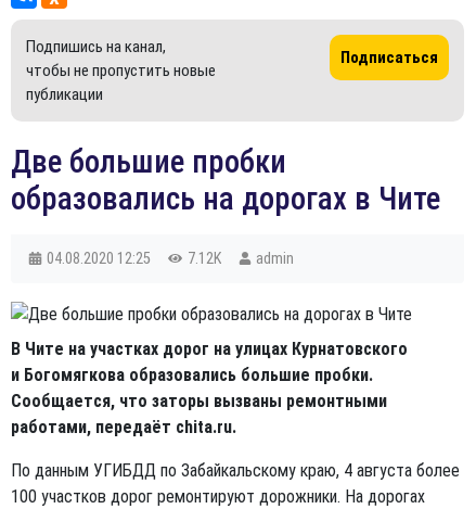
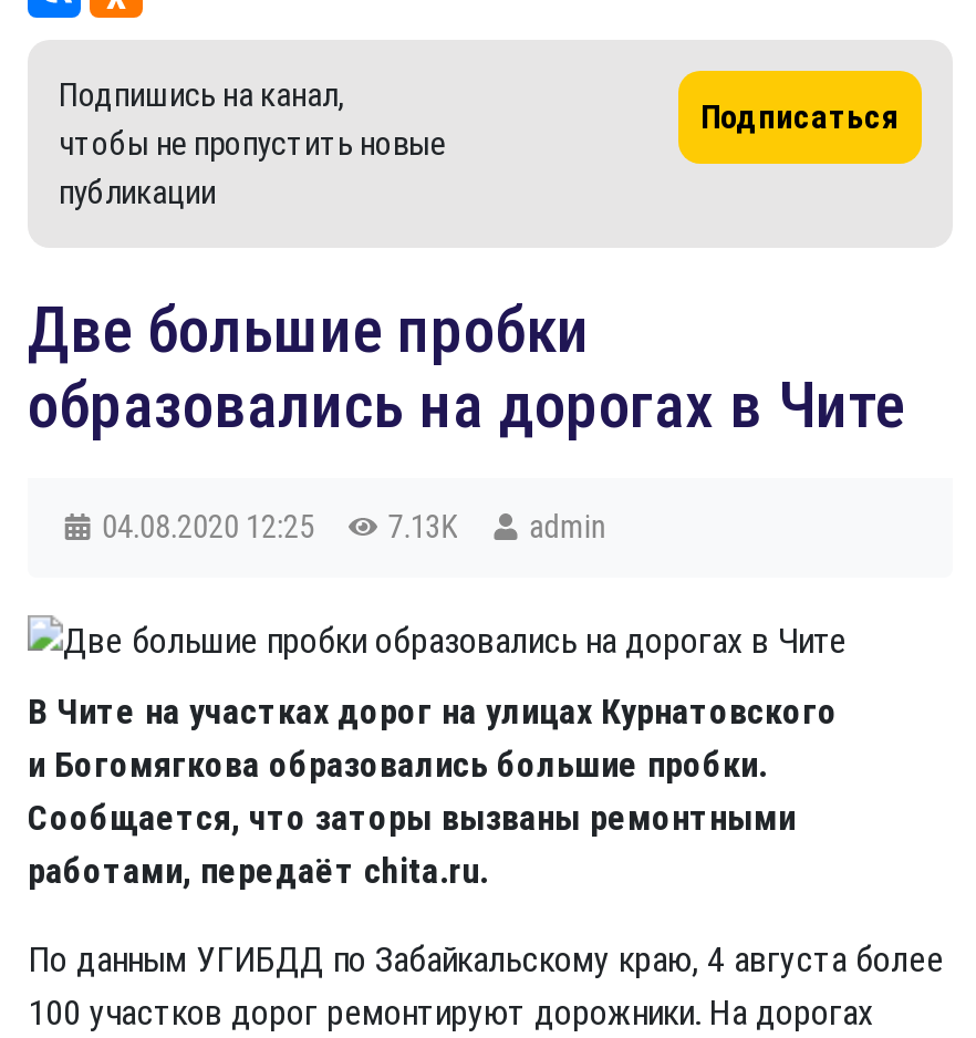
[47,249,294,268] 04.08.2020 12:25 7.12K admin -> [102,509,606,546] 04.08.2020 12:25 7.13K admin

